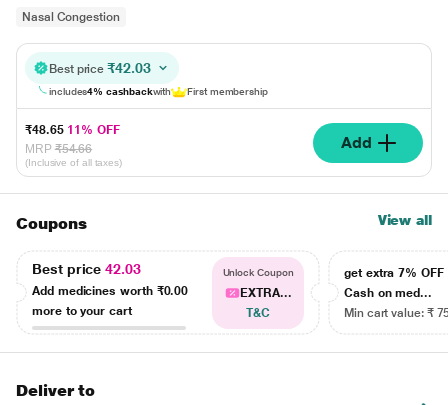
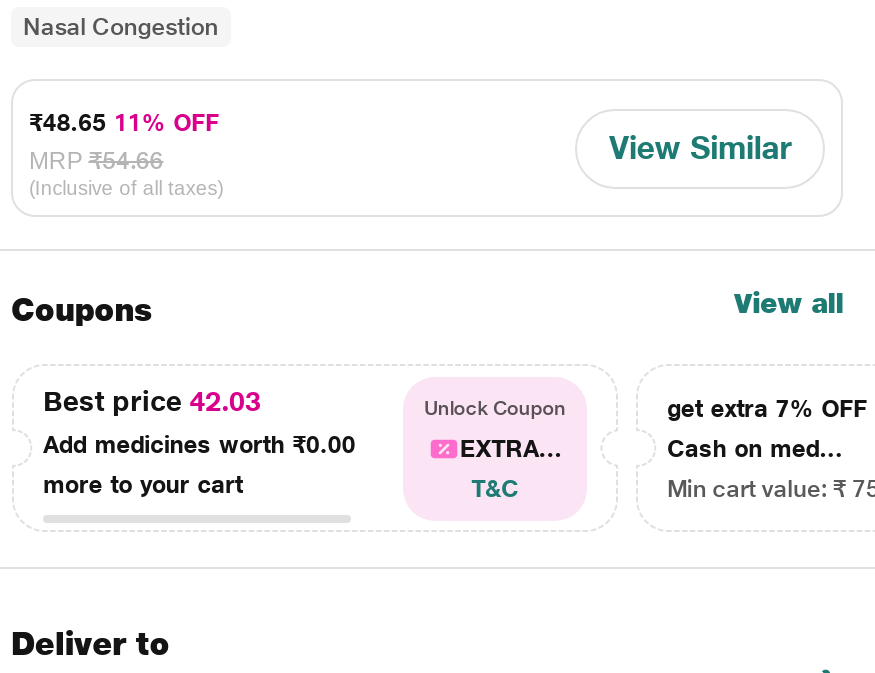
[49,60,268,97] Best price ₹42.03 | includes4% cashbackwith | First membership -> none
[340,132,371,151] Add -> [609,128,791,166] View Similar

